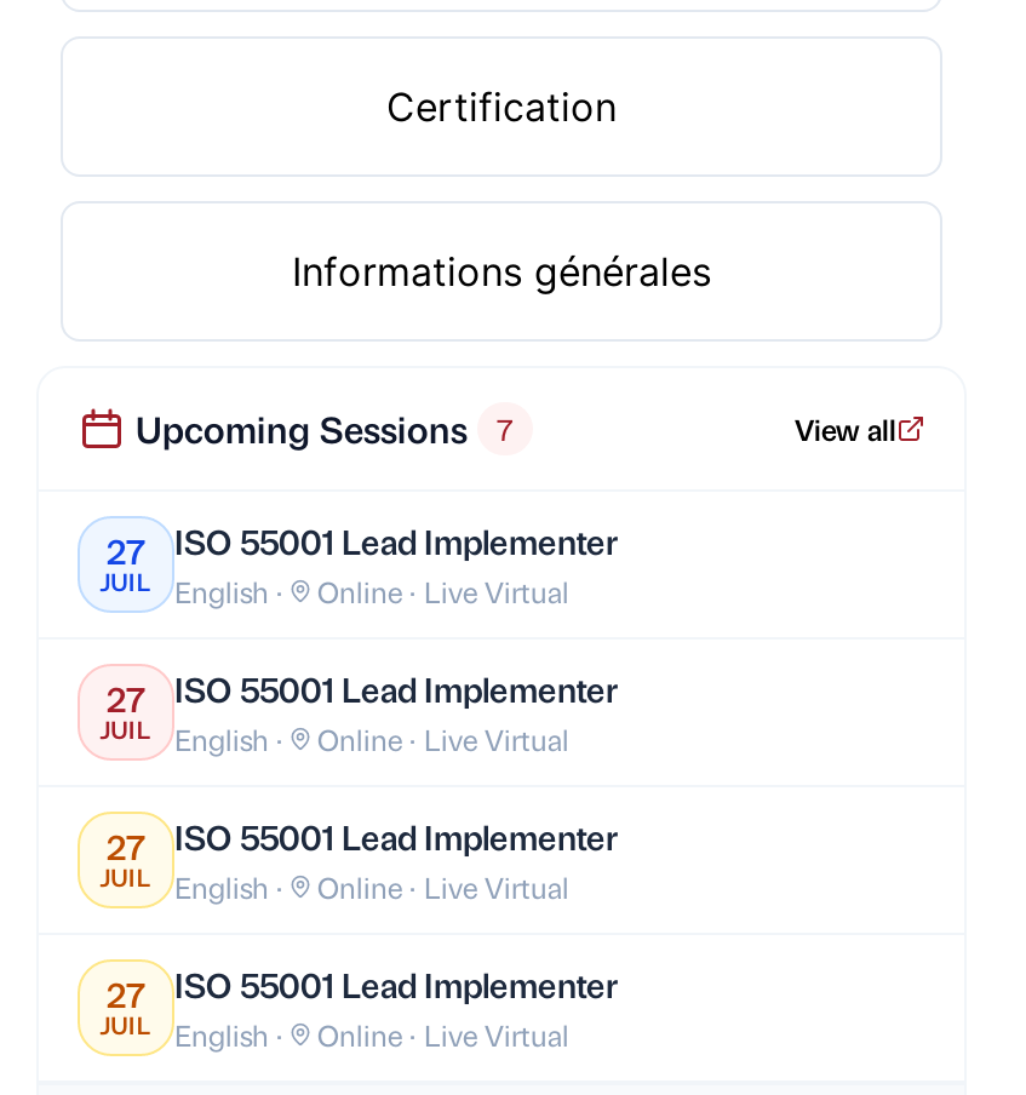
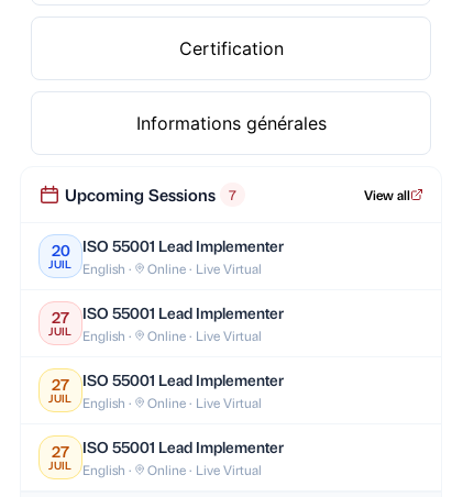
[107,519,618,572] 27 ISO 55001 Lead Implementer -> [51,235,284,260] 20 ISO 55001 Lead Implementer

